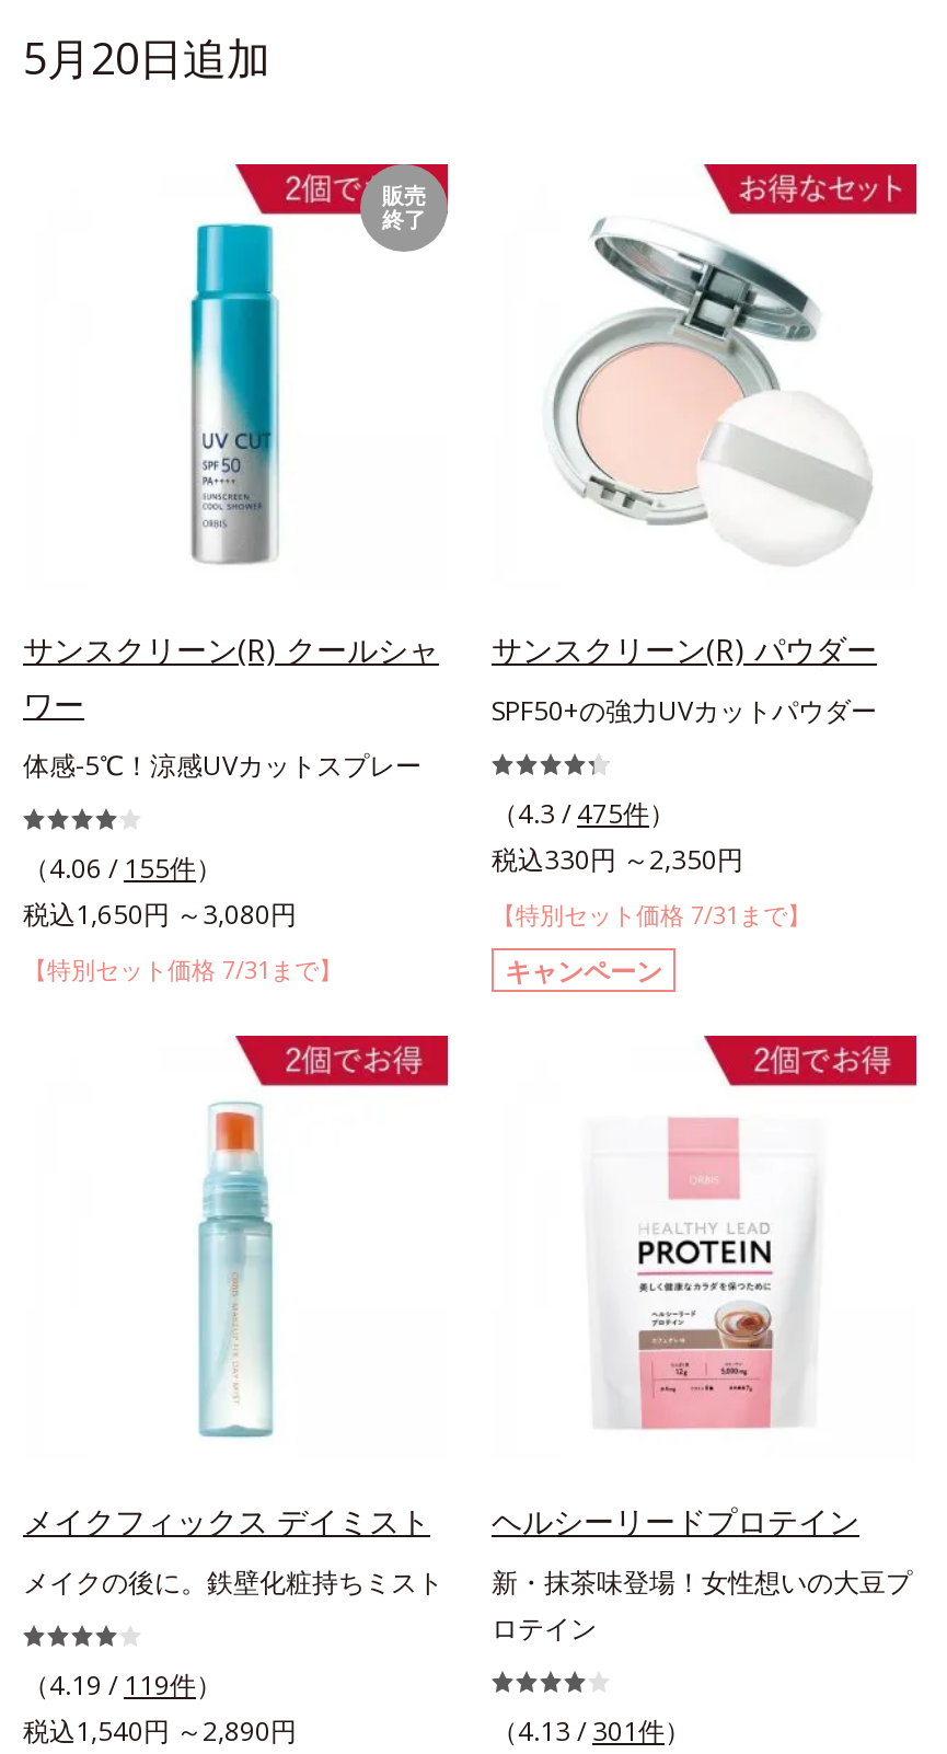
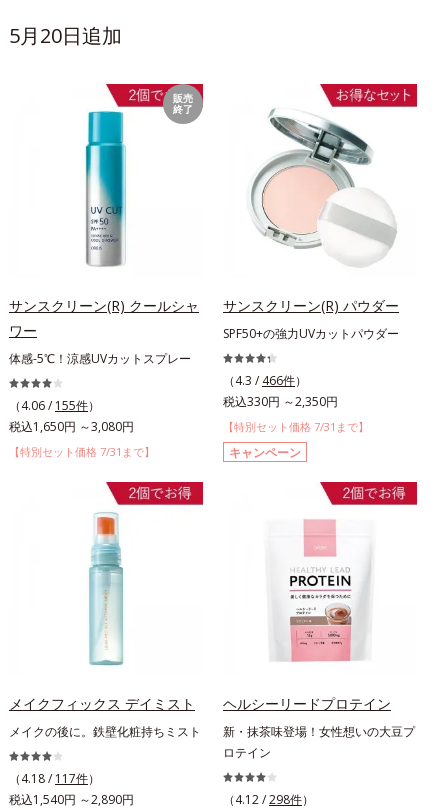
[492,794,675,831] （4.3 / 475件） -> [223,372,307,389] （4.3 / 466件）
[23,1666,222,1703] （4.19 / 119件） -> [9,770,100,787] （4.18 / 117件）
[492,1712,691,1749] （4.13 / 301件） -> [223,791,314,808] （4.12 / 298件）

